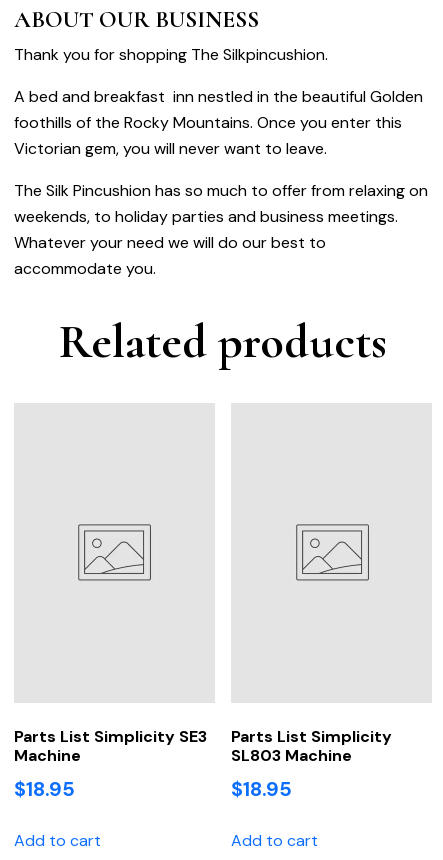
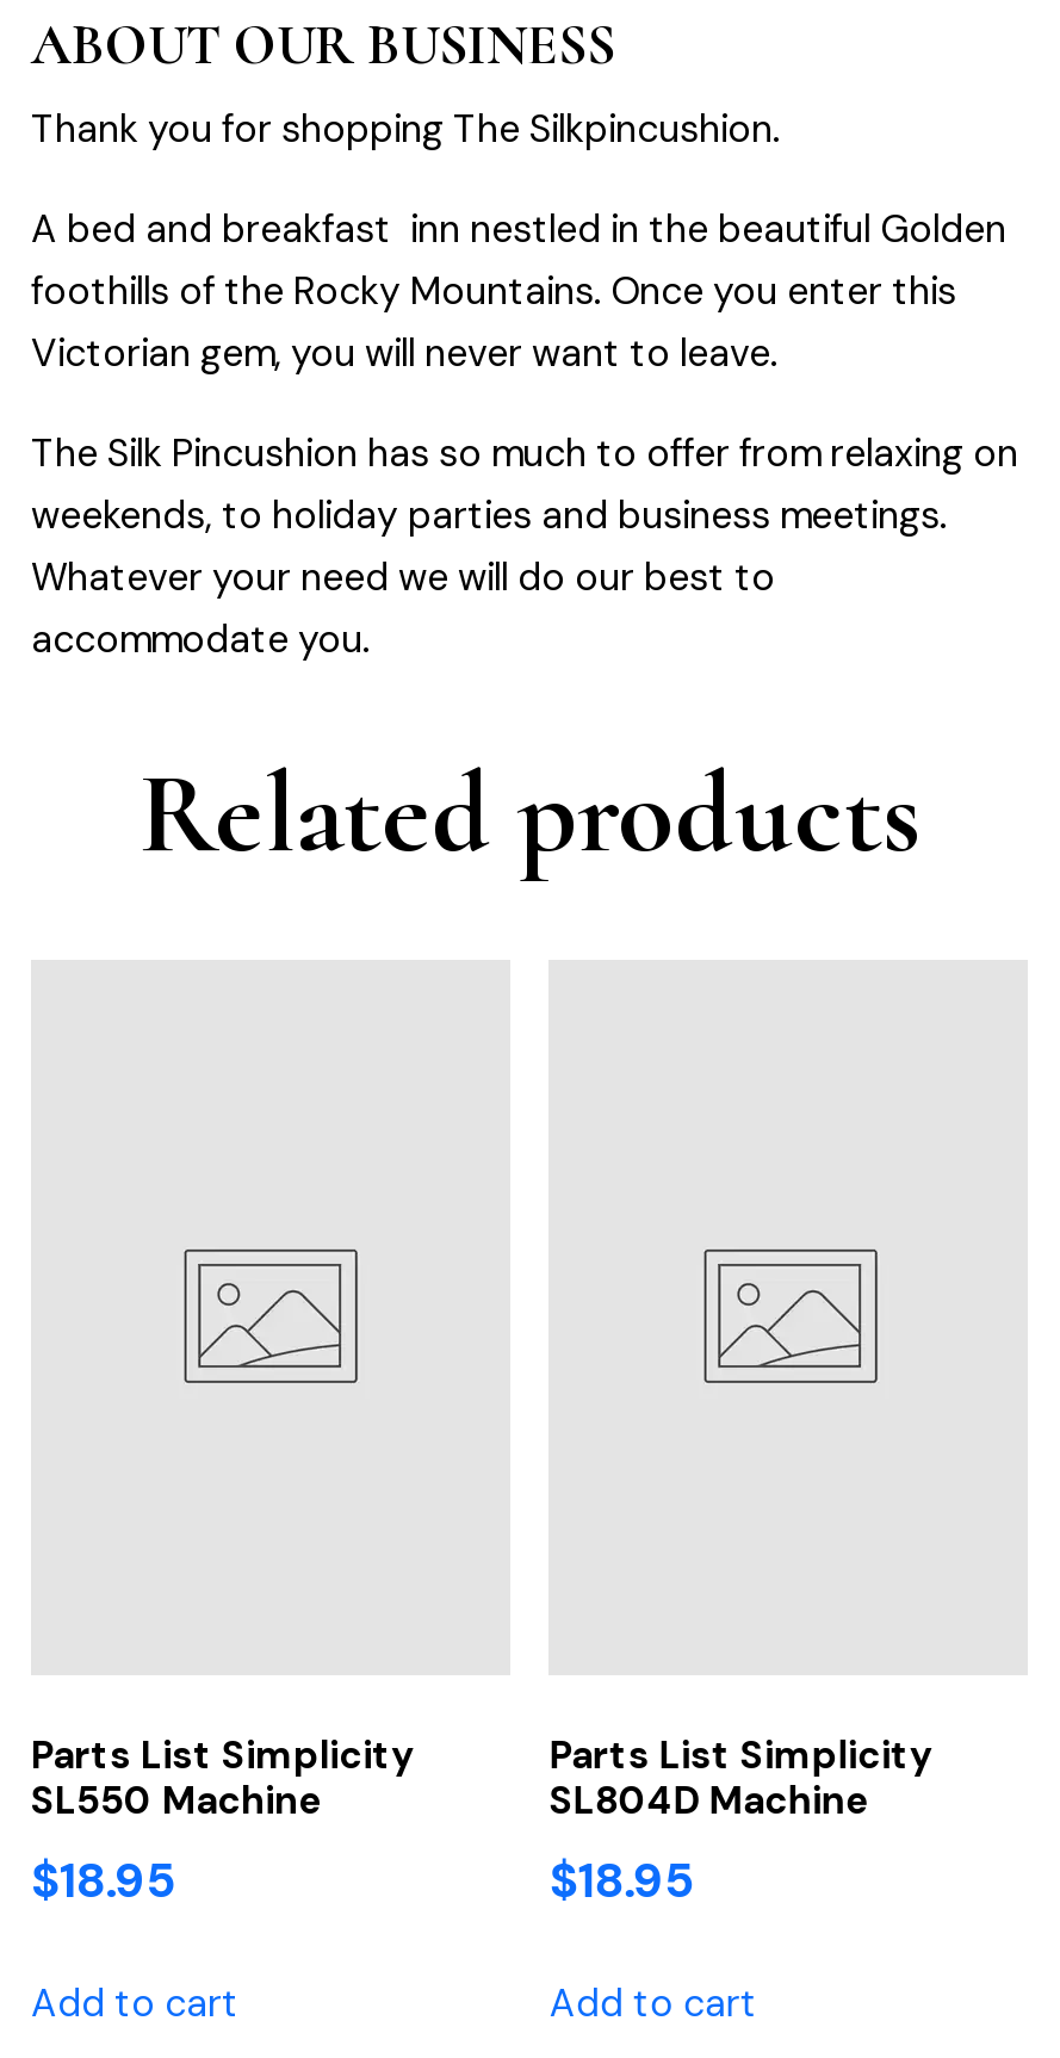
[14,726,207,766] Parts List Simplicity SE3 | Machine -> [31,1730,415,1825] Parts List Simplicity | SL550 Machine
[231,745,352,766] SL803 Machine -> [549,1775,869,1825] SL804D Machine

